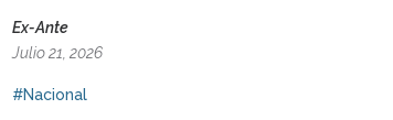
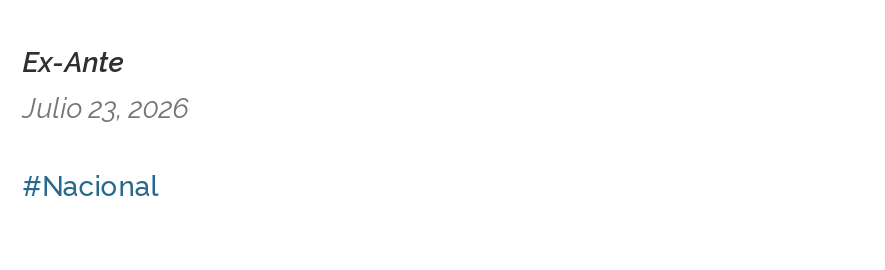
[12,44,102,61] Julio 21, 2026 -> [22,92,188,124] Julio 23, 2026

